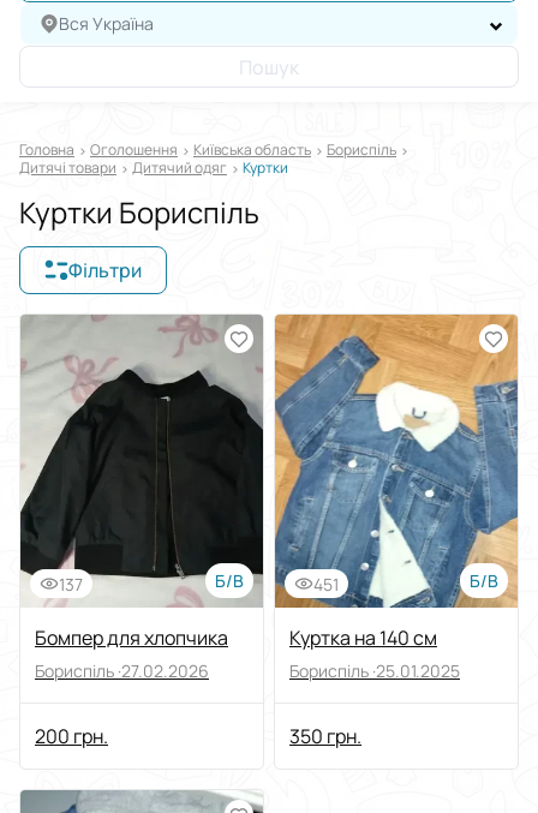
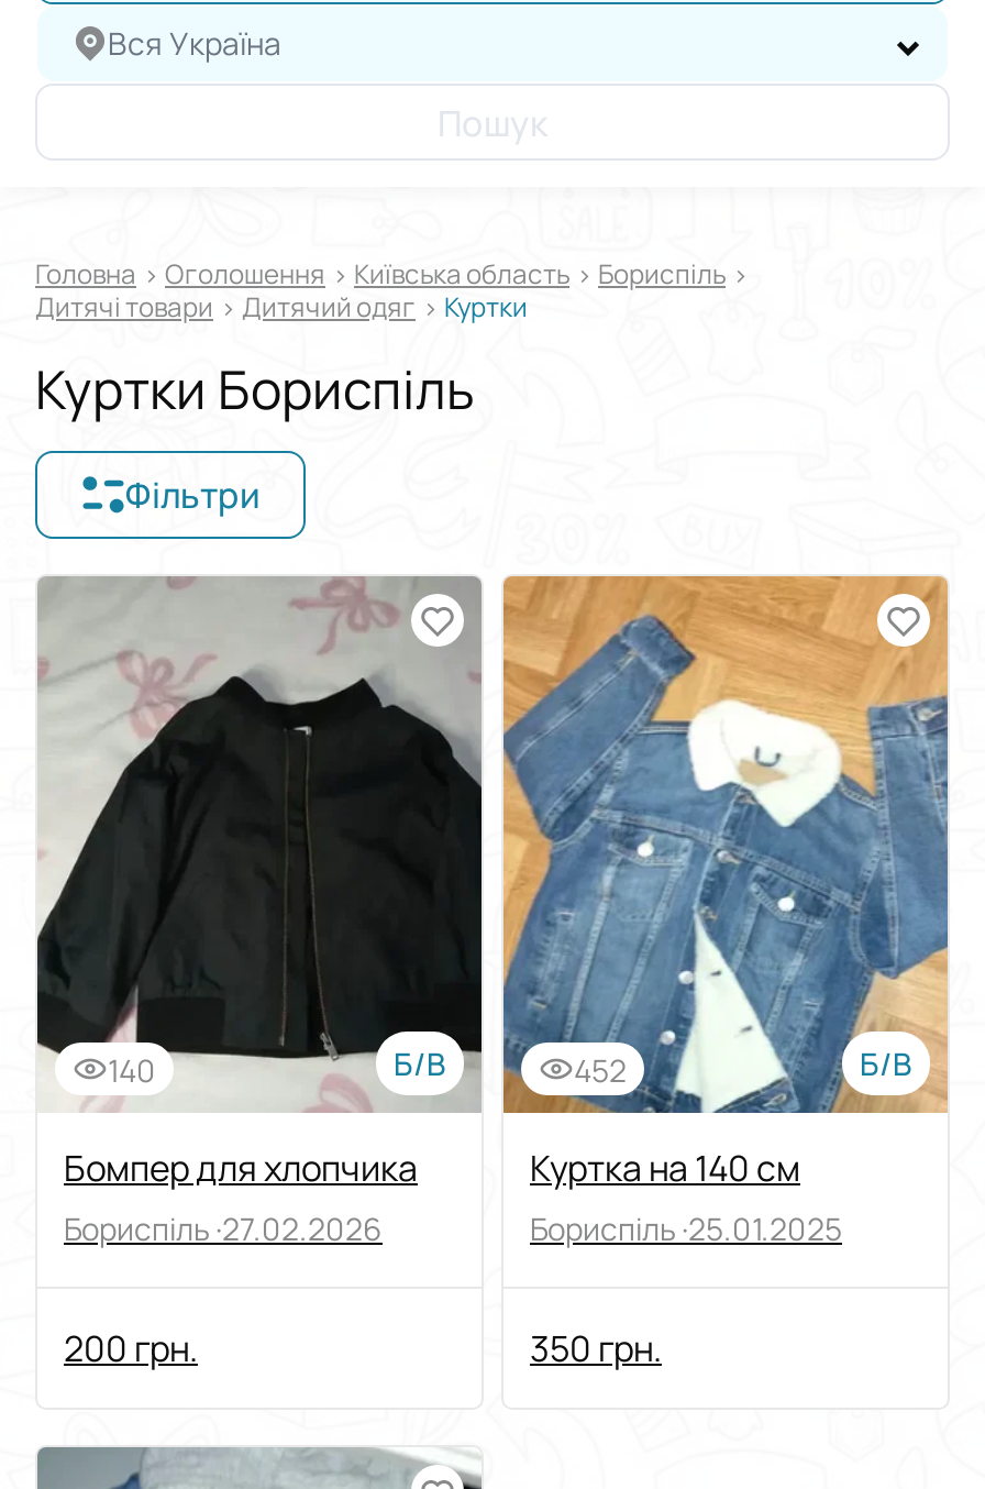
[59,573,83,596] 137 -> [108,1049,156,1091] 140
[313,573,339,596] 451 -> [574,1049,627,1091] 452

